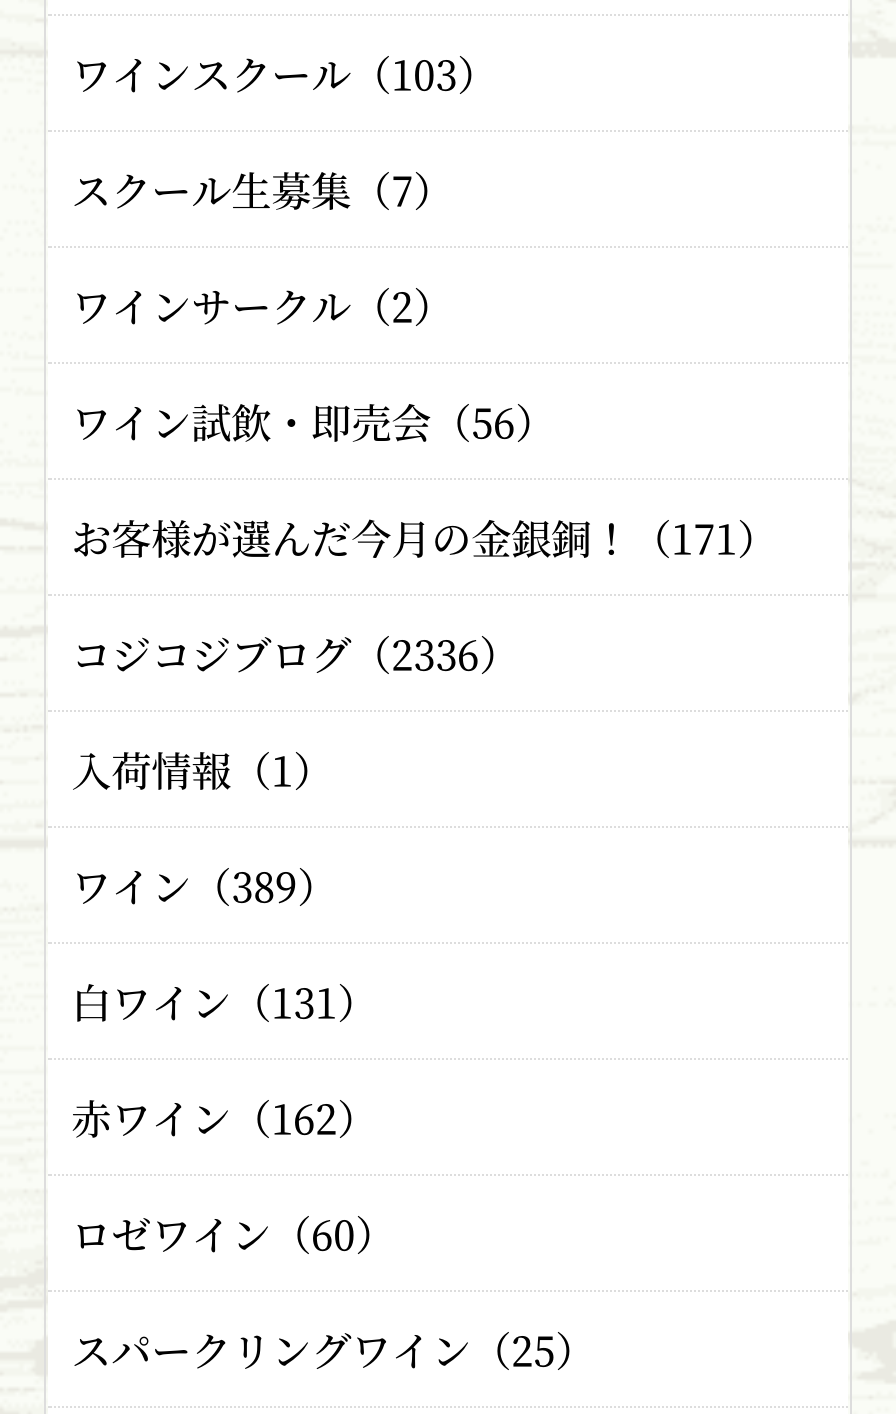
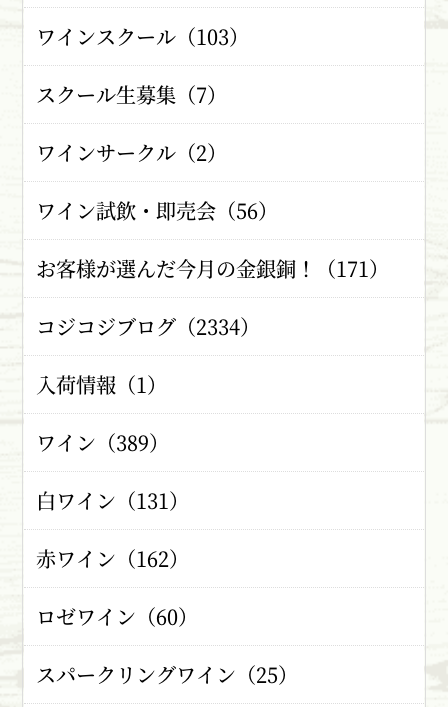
[71,624,519,682] コジコジブログ（2336） -> [36,312,260,341] コジコジブログ（2334）

